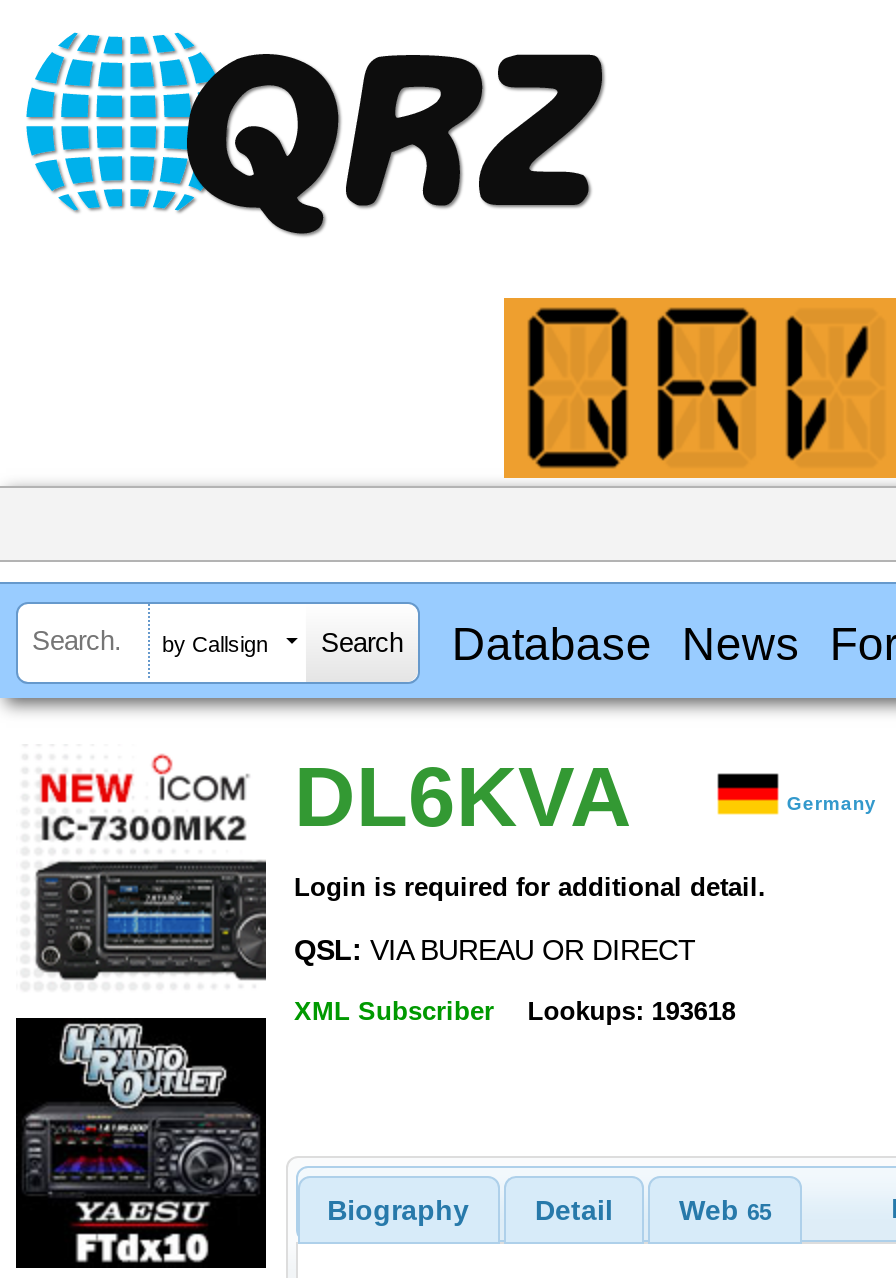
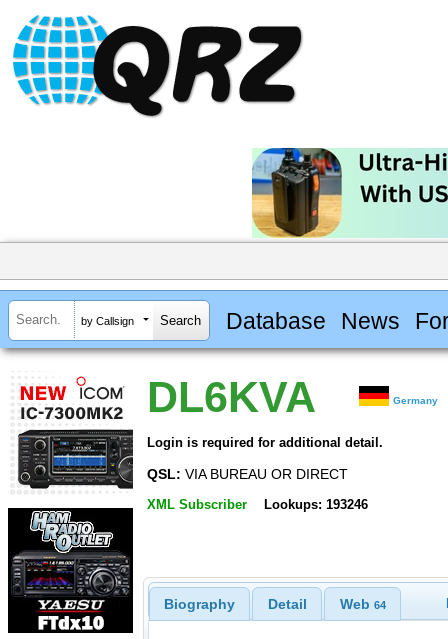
[502,296,890,480] [image] -> [251,147,445,238] [image]
[294,995,736,1025] XML Subscriber Lookups: 193618 -> [147,497,368,512] XML Subscriber Lookups: 193246
[679,1194,771,1226] Web 65 -> [339,596,385,612] Web 64

